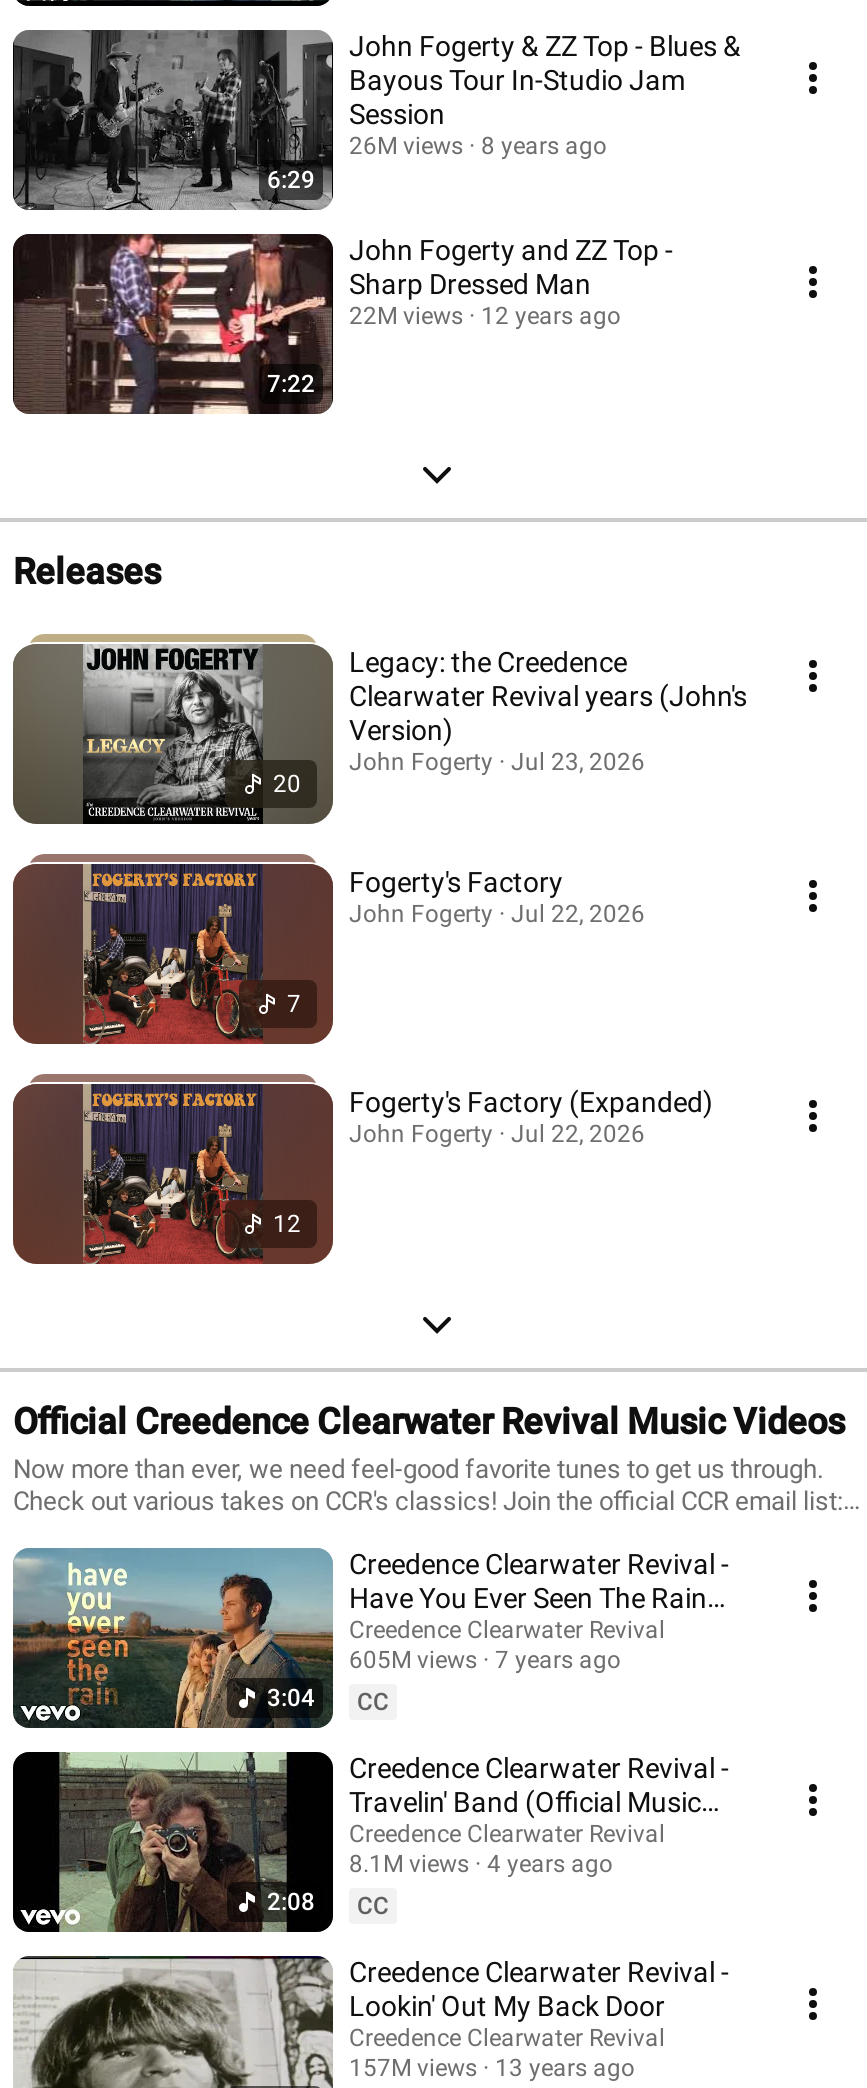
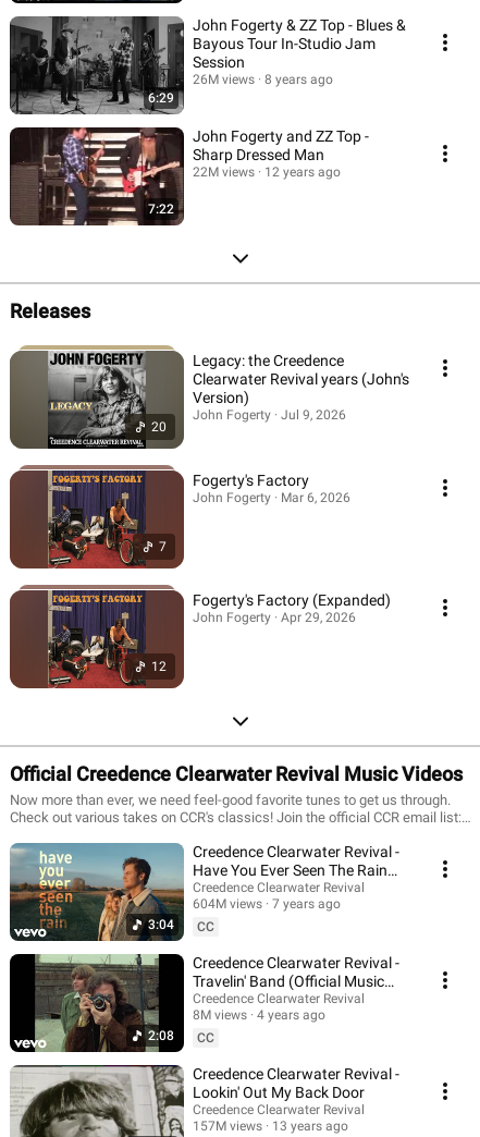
[349,747,645,775] John Fogerty · Jul 23, 2026 -> [193,407,346,422] John Fogerty · Jul 9, 2026
[349,899,645,927] John Fogerty · Jul 22, 2026 -> [193,490,350,505] John Fogerty · Mar 6, 2026
[349,1119,645,1147] John Fogerty · Jul 22, 2026 -> [193,609,356,625] John Fogerty · Apr 29, 2026
[349,1645,621,1673] 605M views 7 years ago -> [193,896,341,911] 604M views 7 years ago
[349,1849,613,1877] 8.1M views 4 years ago -> [193,1007,325,1022] 8M views 4 years ago

